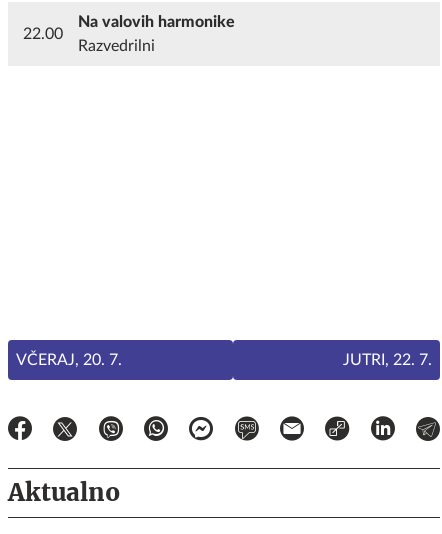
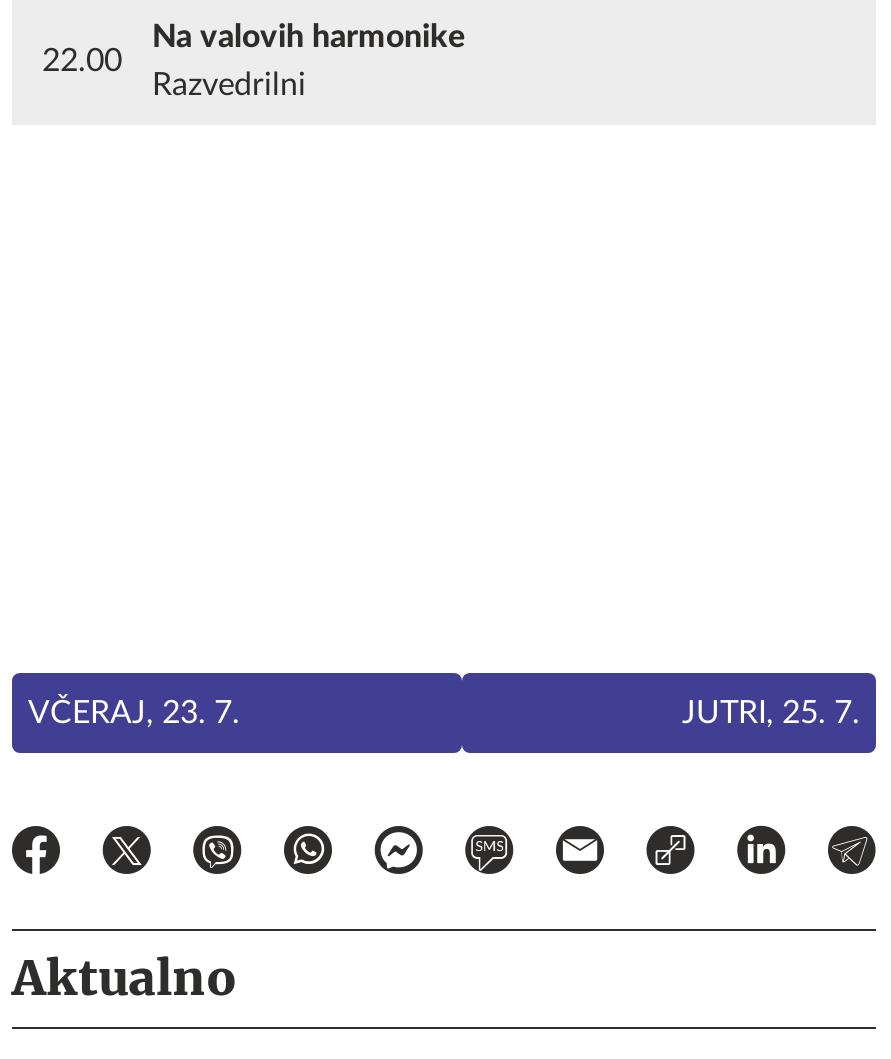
[16,352,122,368] VČERAJ, 20. 7. -> [28,697,240,729] VČERAJ, 23. 7.
[343,352,432,368] JUTRI, 22. 7. -> [682,697,860,729] JUTRI, 25. 7.

